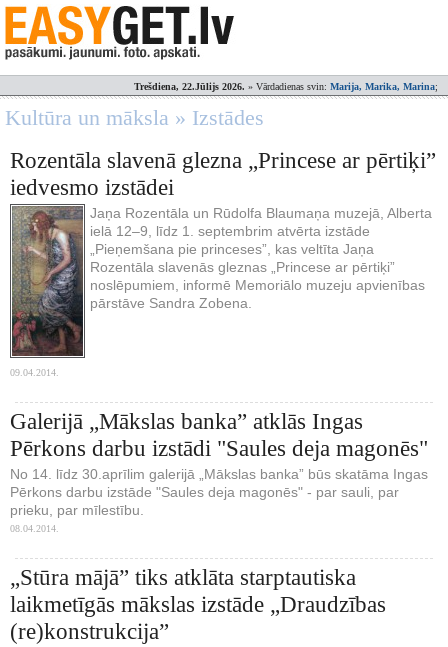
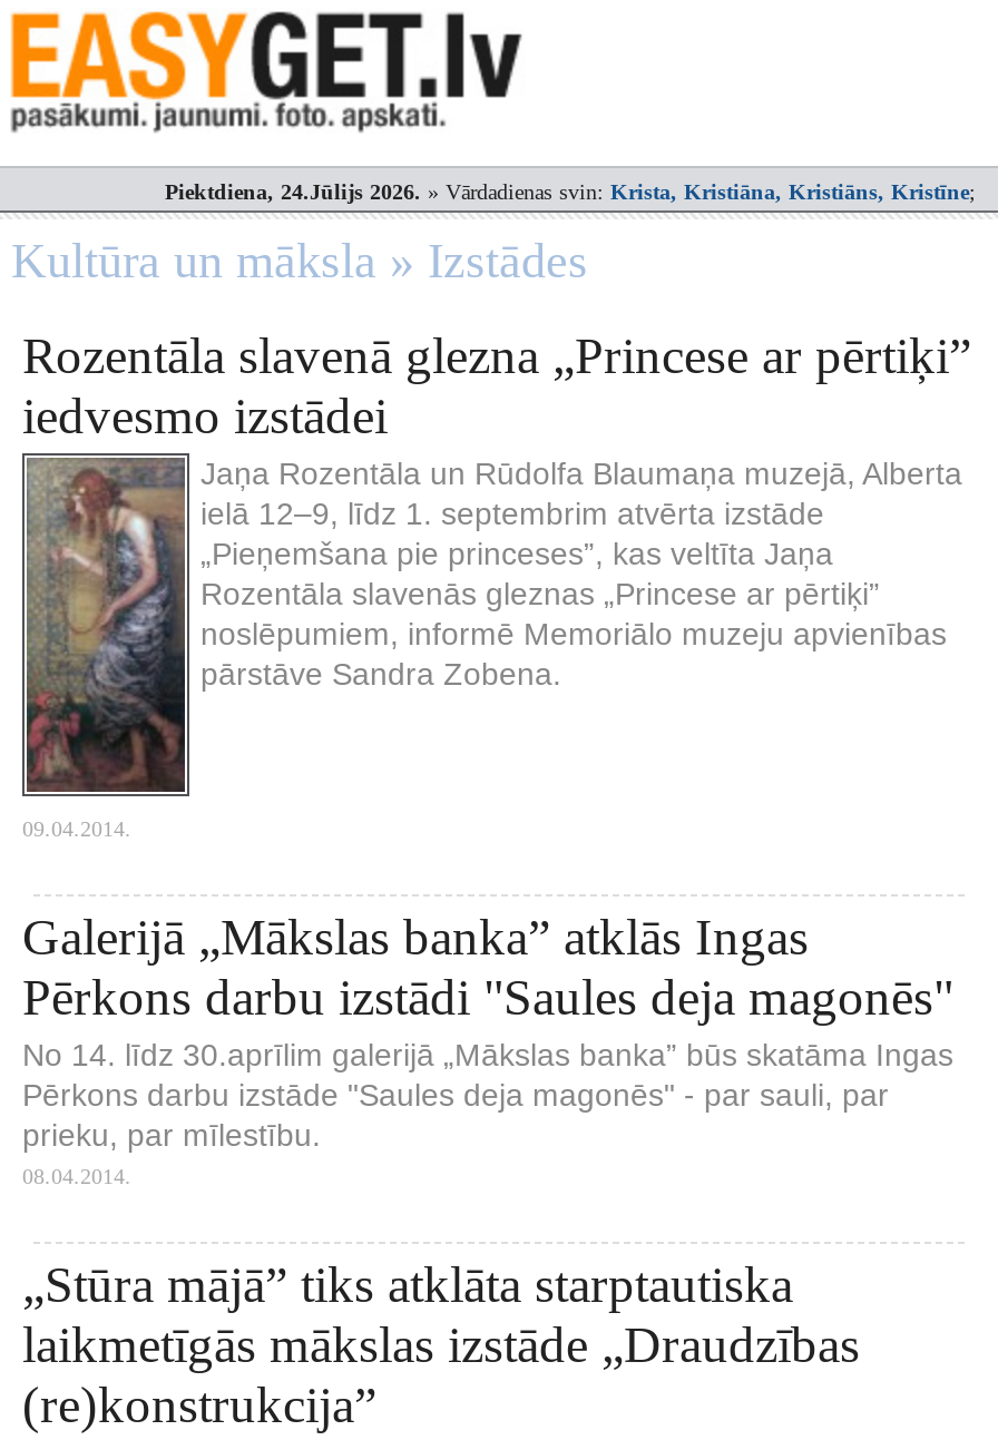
[134,81,438,92] Trešdiena, 22.Jūlijs 2026.» Vārdadienas svin: Marija, Marika, Marina; -> [165,179,976,204] Piektdiena, 24.Jūlijs 2026.» Vārdadienas svin: Krista, Kristiāna, Kristiāns, Kristīne;

